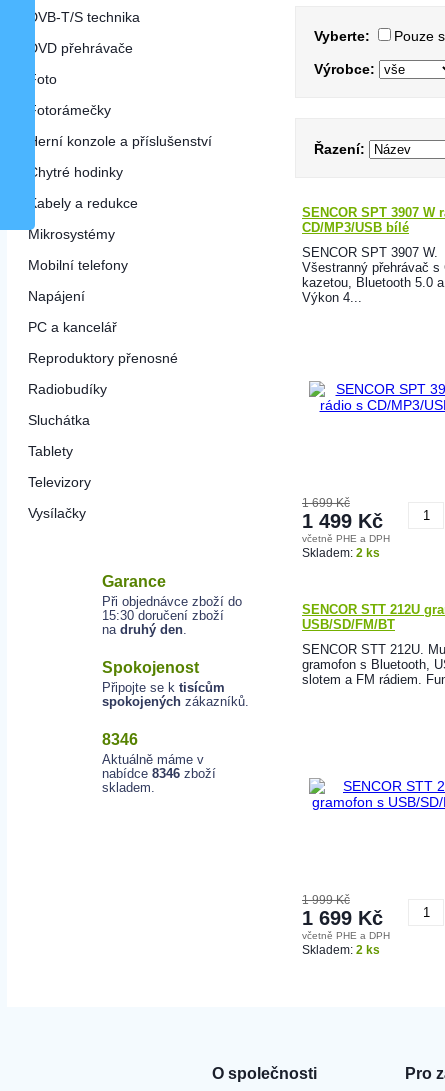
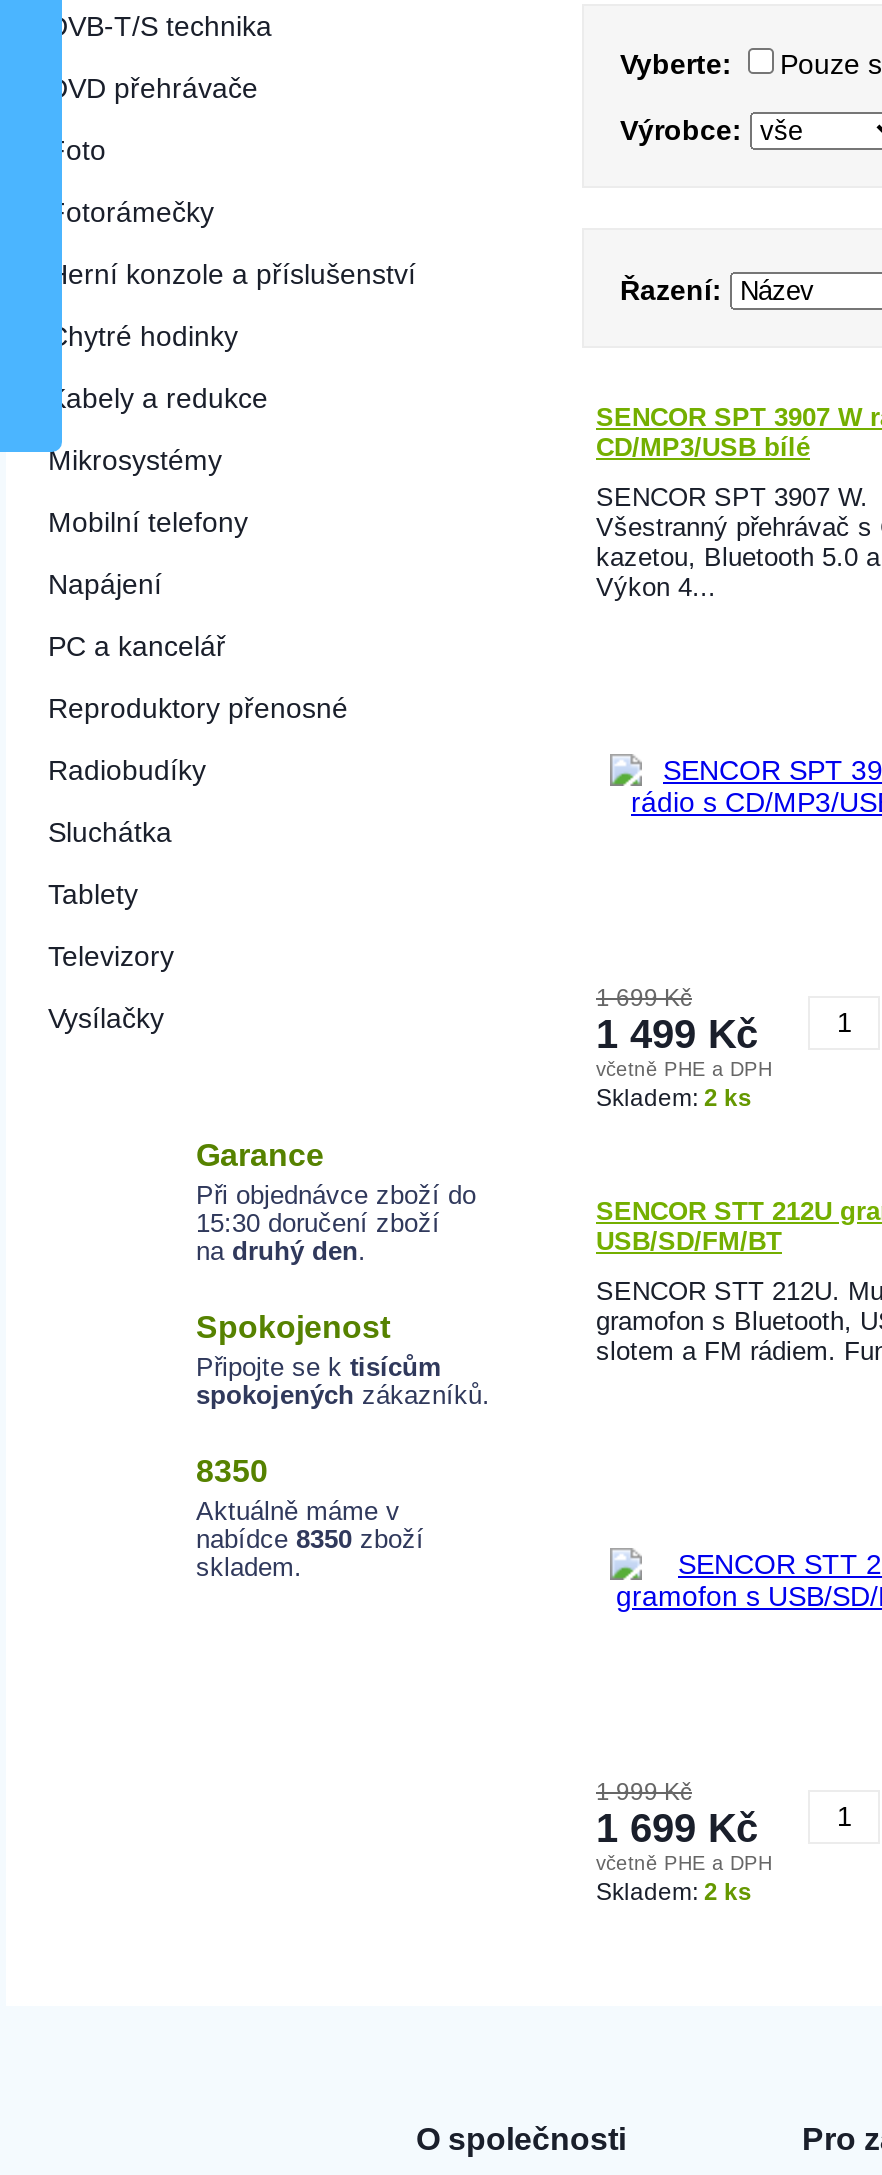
[102,731,138,748] 8346 -> [196,1454,268,1488] 8350
[102,766,216,781] nabídce 8346 zboží -> [196,1524,424,1554] nabídce 8350 zboží

